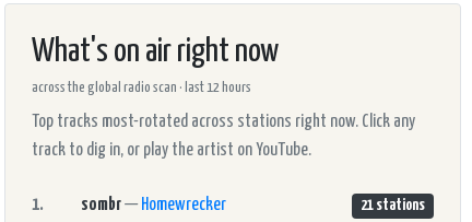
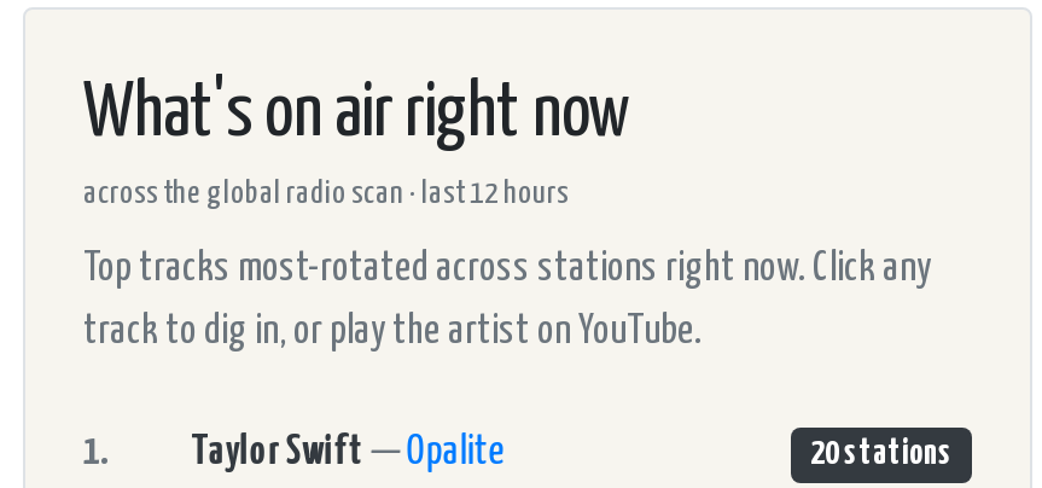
[81,195,226,214] sombr — Homewrecker -> [191,431,505,473] Taylor Swift — Opalite
[361,198,425,213] 21 stations -> [810,436,953,470] 20 stations

